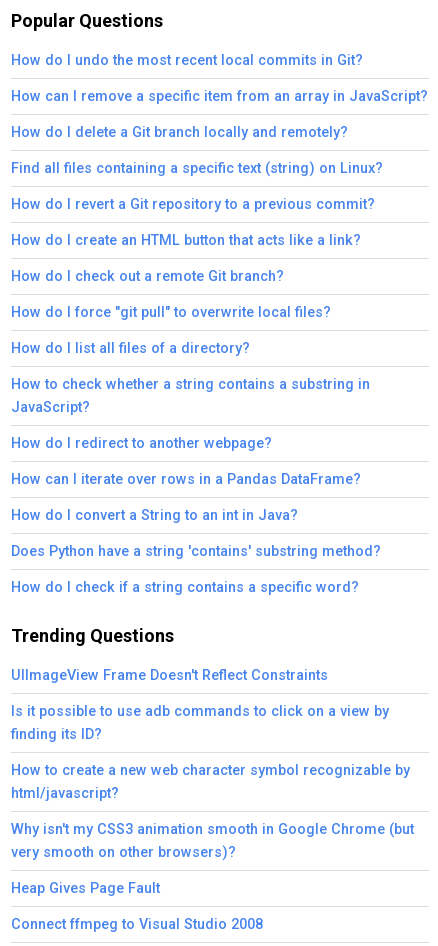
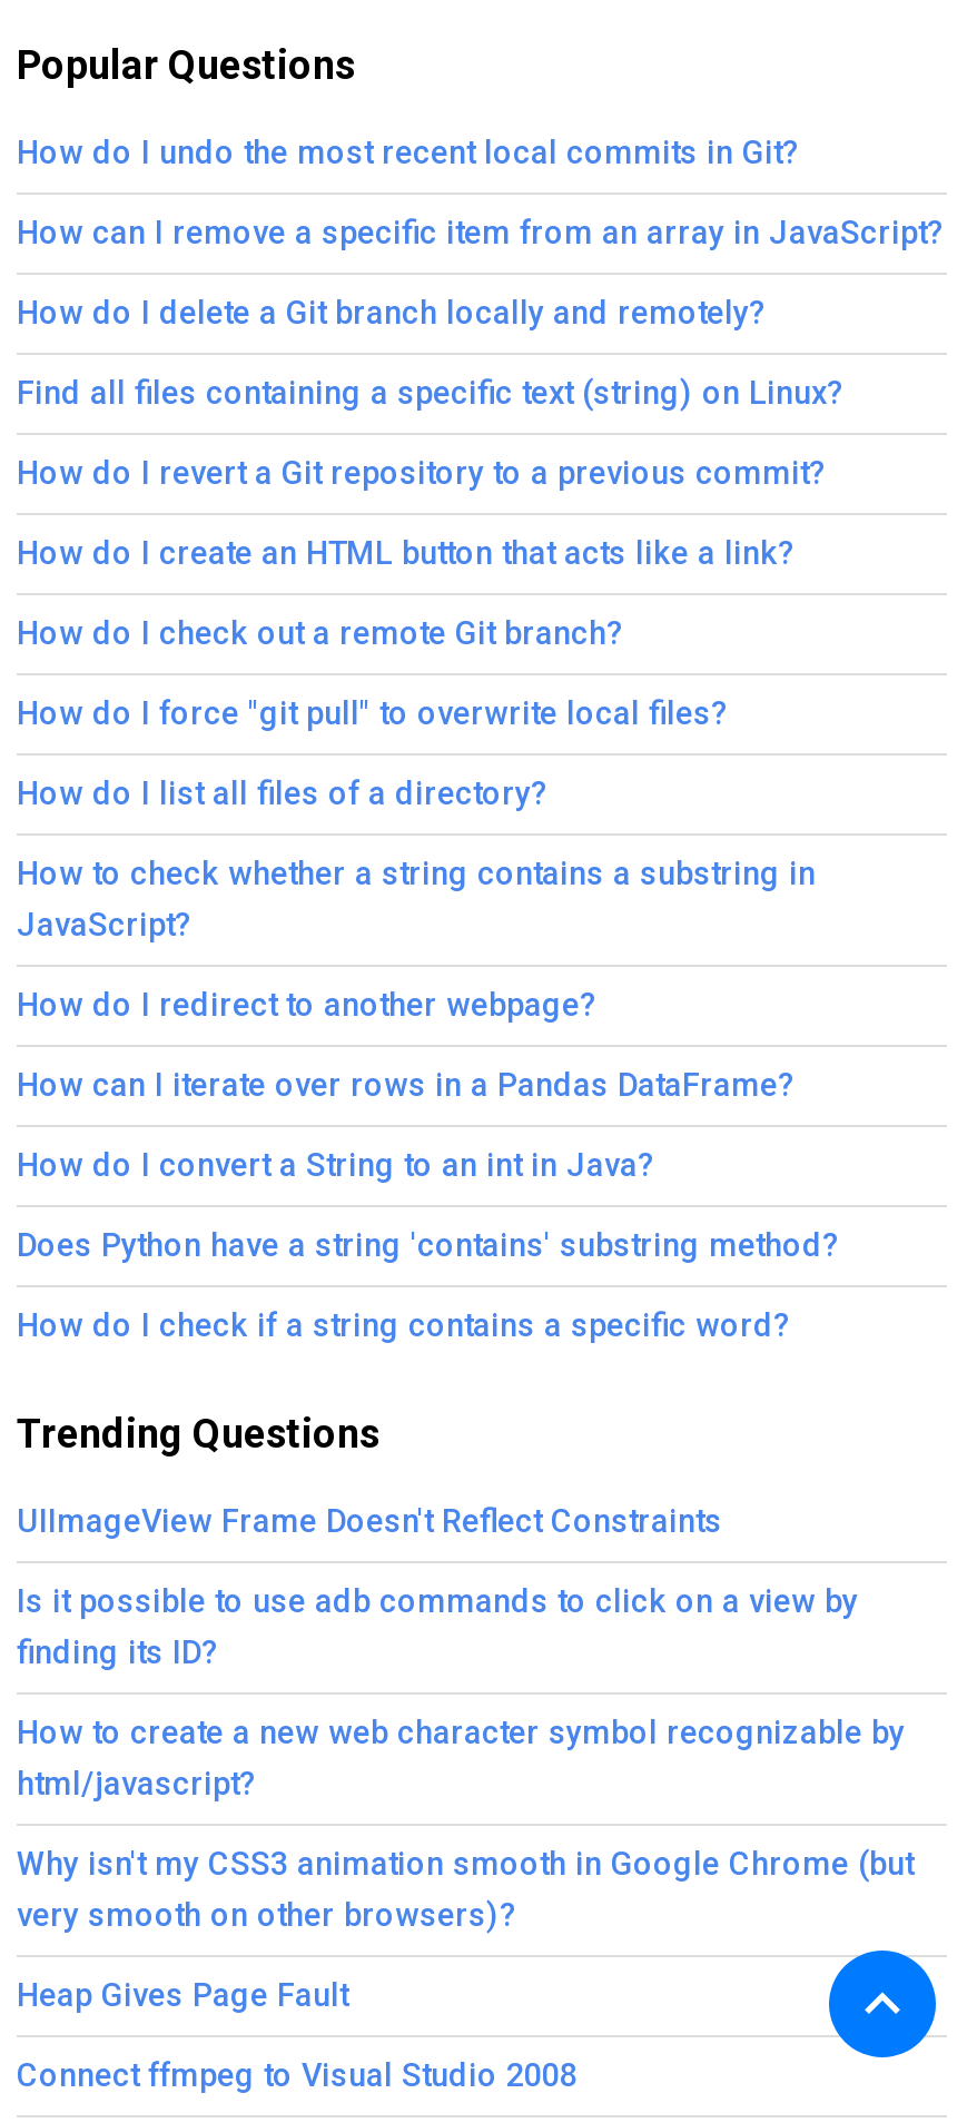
none -> [827,1948,938,2060] [image]

